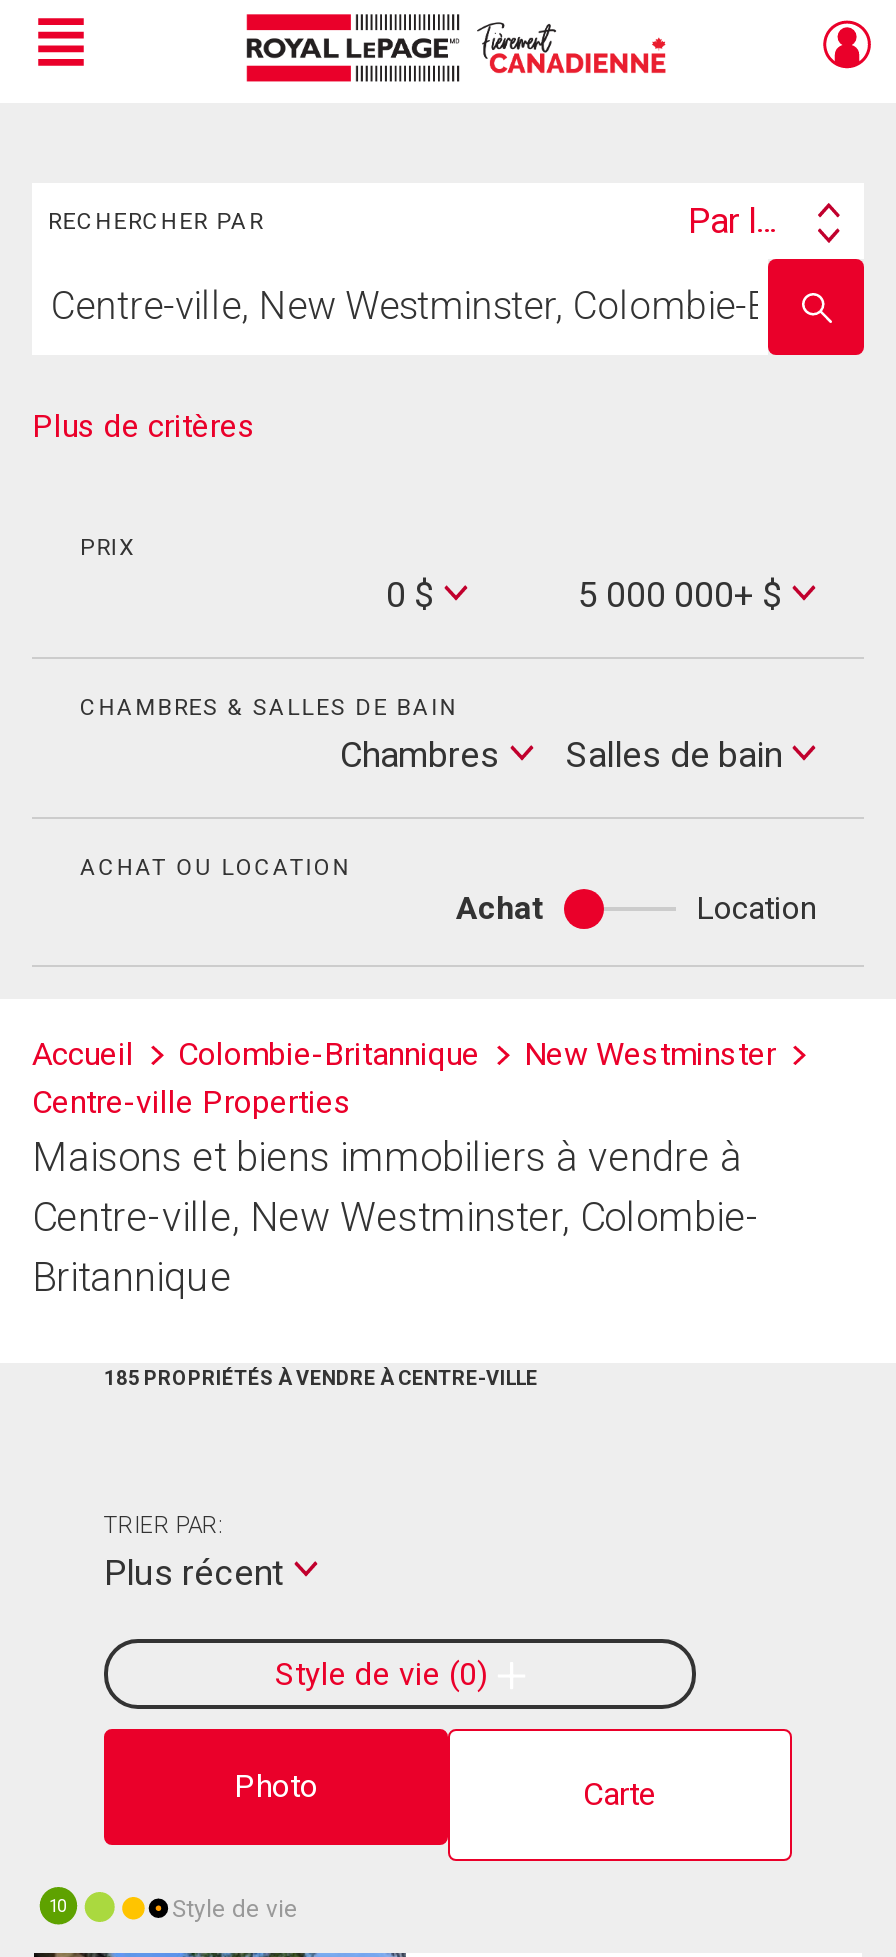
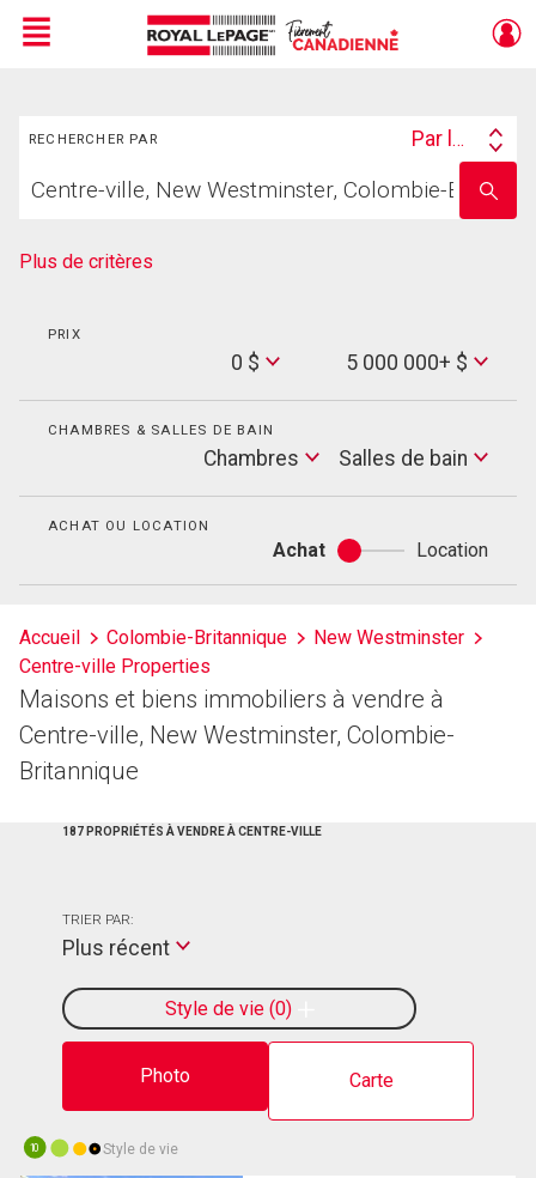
[104,1367,538,1389] 185 PROPRIÉTÉS À VENDRE À CENTRE-VILLE -> [62,825,322,838] 187 PROPRIÉTÉS À VENDRE À CENTRE-VILLE

